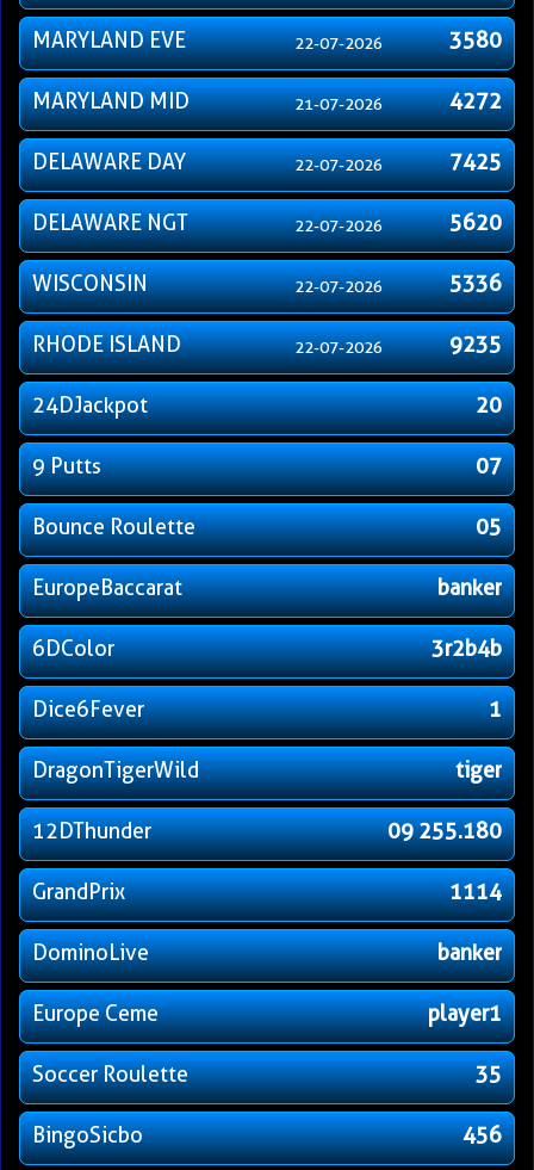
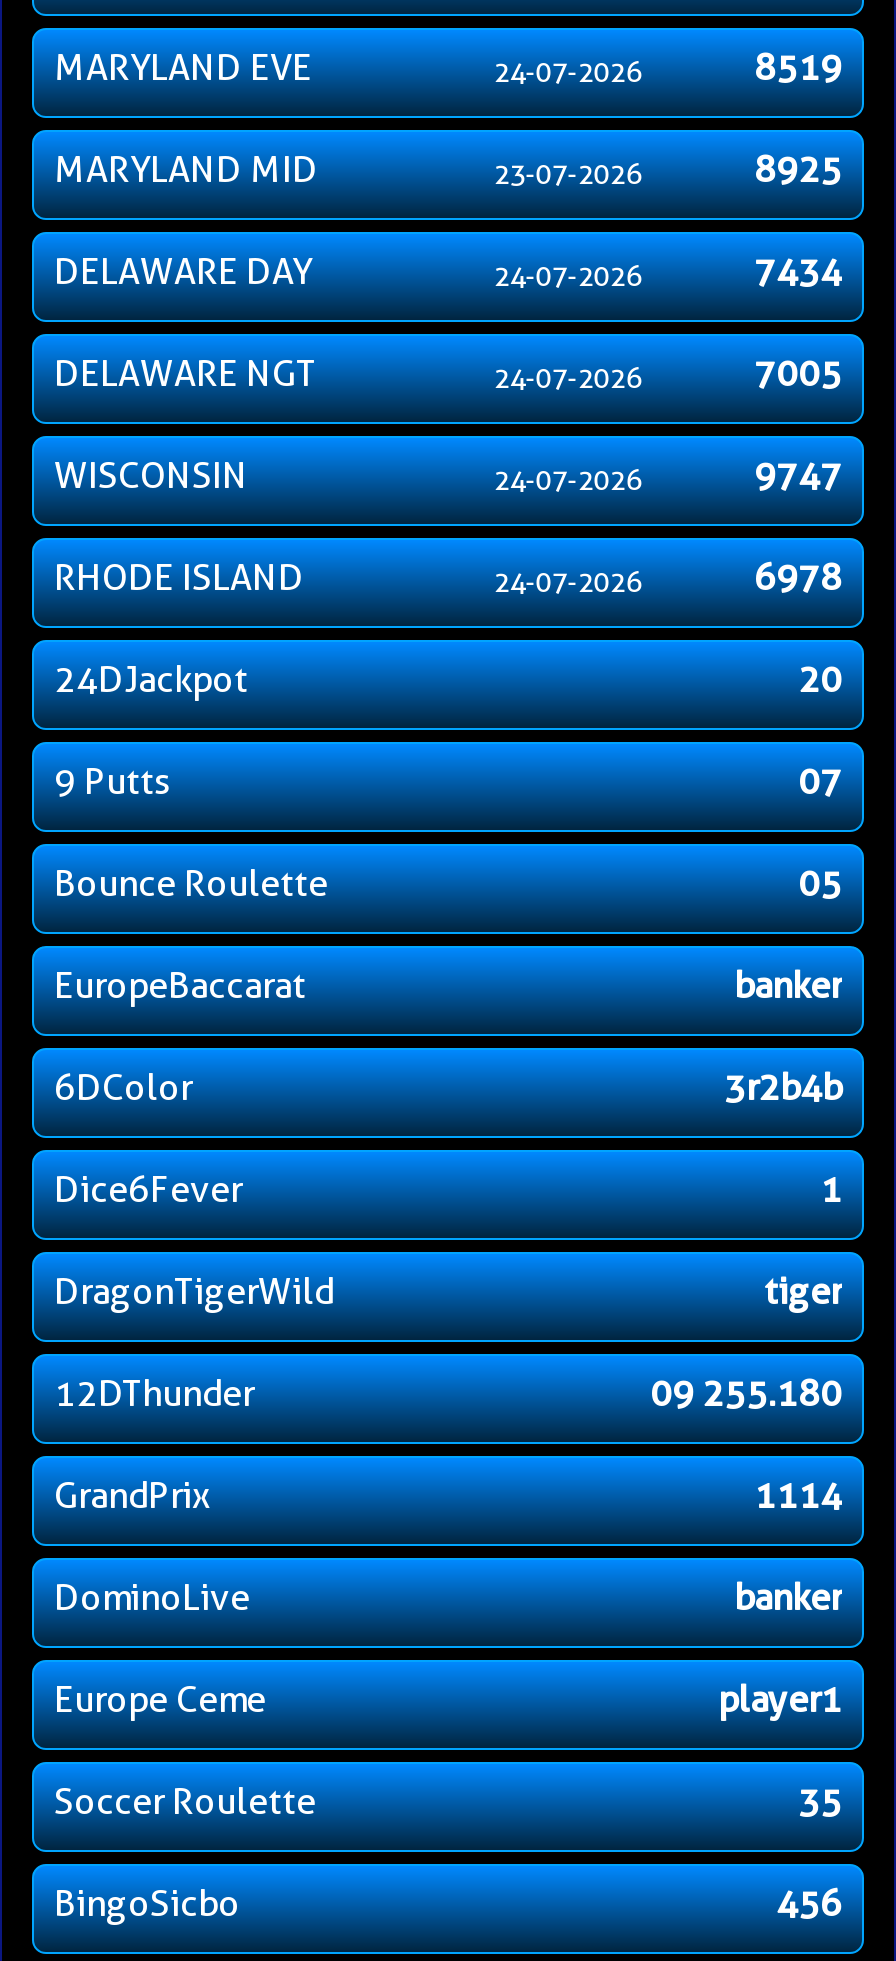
[294,34,382,53] 22-07-2026 -> [493,57,641,89] 24-07-2026
[449,28,502,53] 3580 -> [754,47,842,89] 8519
[294,95,382,114] 21-07-2026 -> [493,159,641,191] 23-07-2026
[449,89,502,114] 4272 -> [754,149,842,191] 8925
[294,156,382,175] 22-07-2026 -> [493,261,641,293] 24-07-2026
[449,150,502,175] 7425 -> [754,251,842,293] 7434
[294,216,382,235] 22-07-2026 -> [493,363,641,395] 24-07-2026
[449,210,502,235] 5620 -> [754,353,842,395] 7005
[294,277,382,296] 22-07-2026 -> [493,465,641,497] 24-07-2026
[449,271,502,296] 5336 -> [754,455,842,497] 9747
[294,338,382,357] 22-07-2026 -> [493,567,641,599] 24-07-2026
[449,332,502,357] 9235 -> [754,557,842,599] 6978

